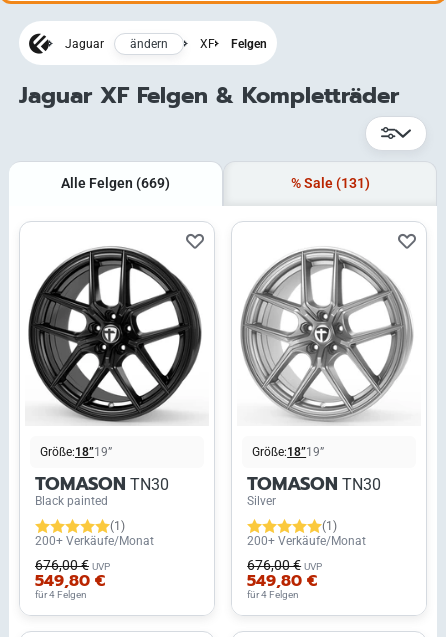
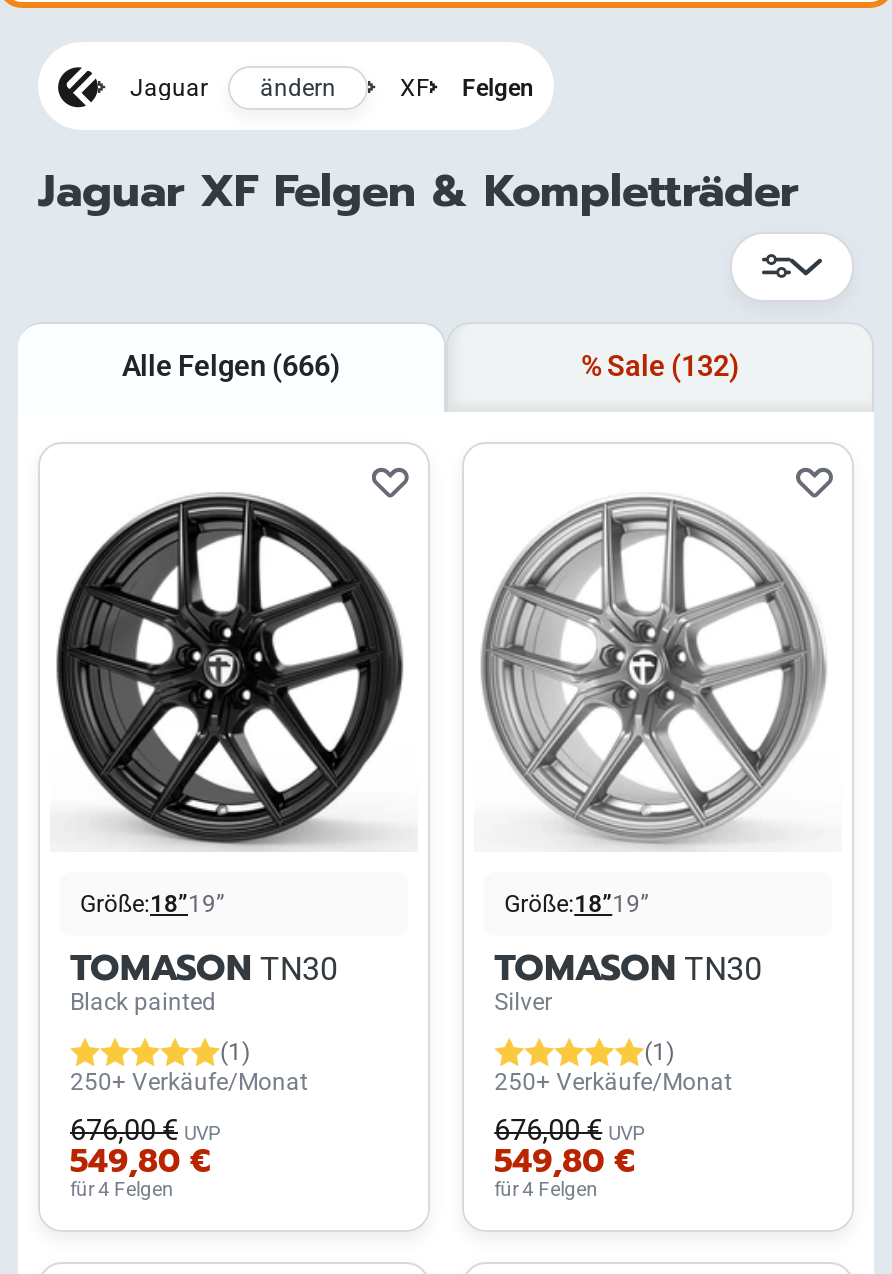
[61,175,170,192] Alle Felgen (669) -> [122,350,340,384] Alle Felgen (666)
[290,175,369,192] % Sale (131) -> [581,350,739,384] % Sale (132)
[35,534,154,548] 200+ Verkäufe/Monat -> [70,1068,308,1096] 250+ Verkäufe/Monat
[247,534,366,548] 200+ Verkäufe/Monat -> [494,1068,732,1096] 250+ Verkäufe/Monat

